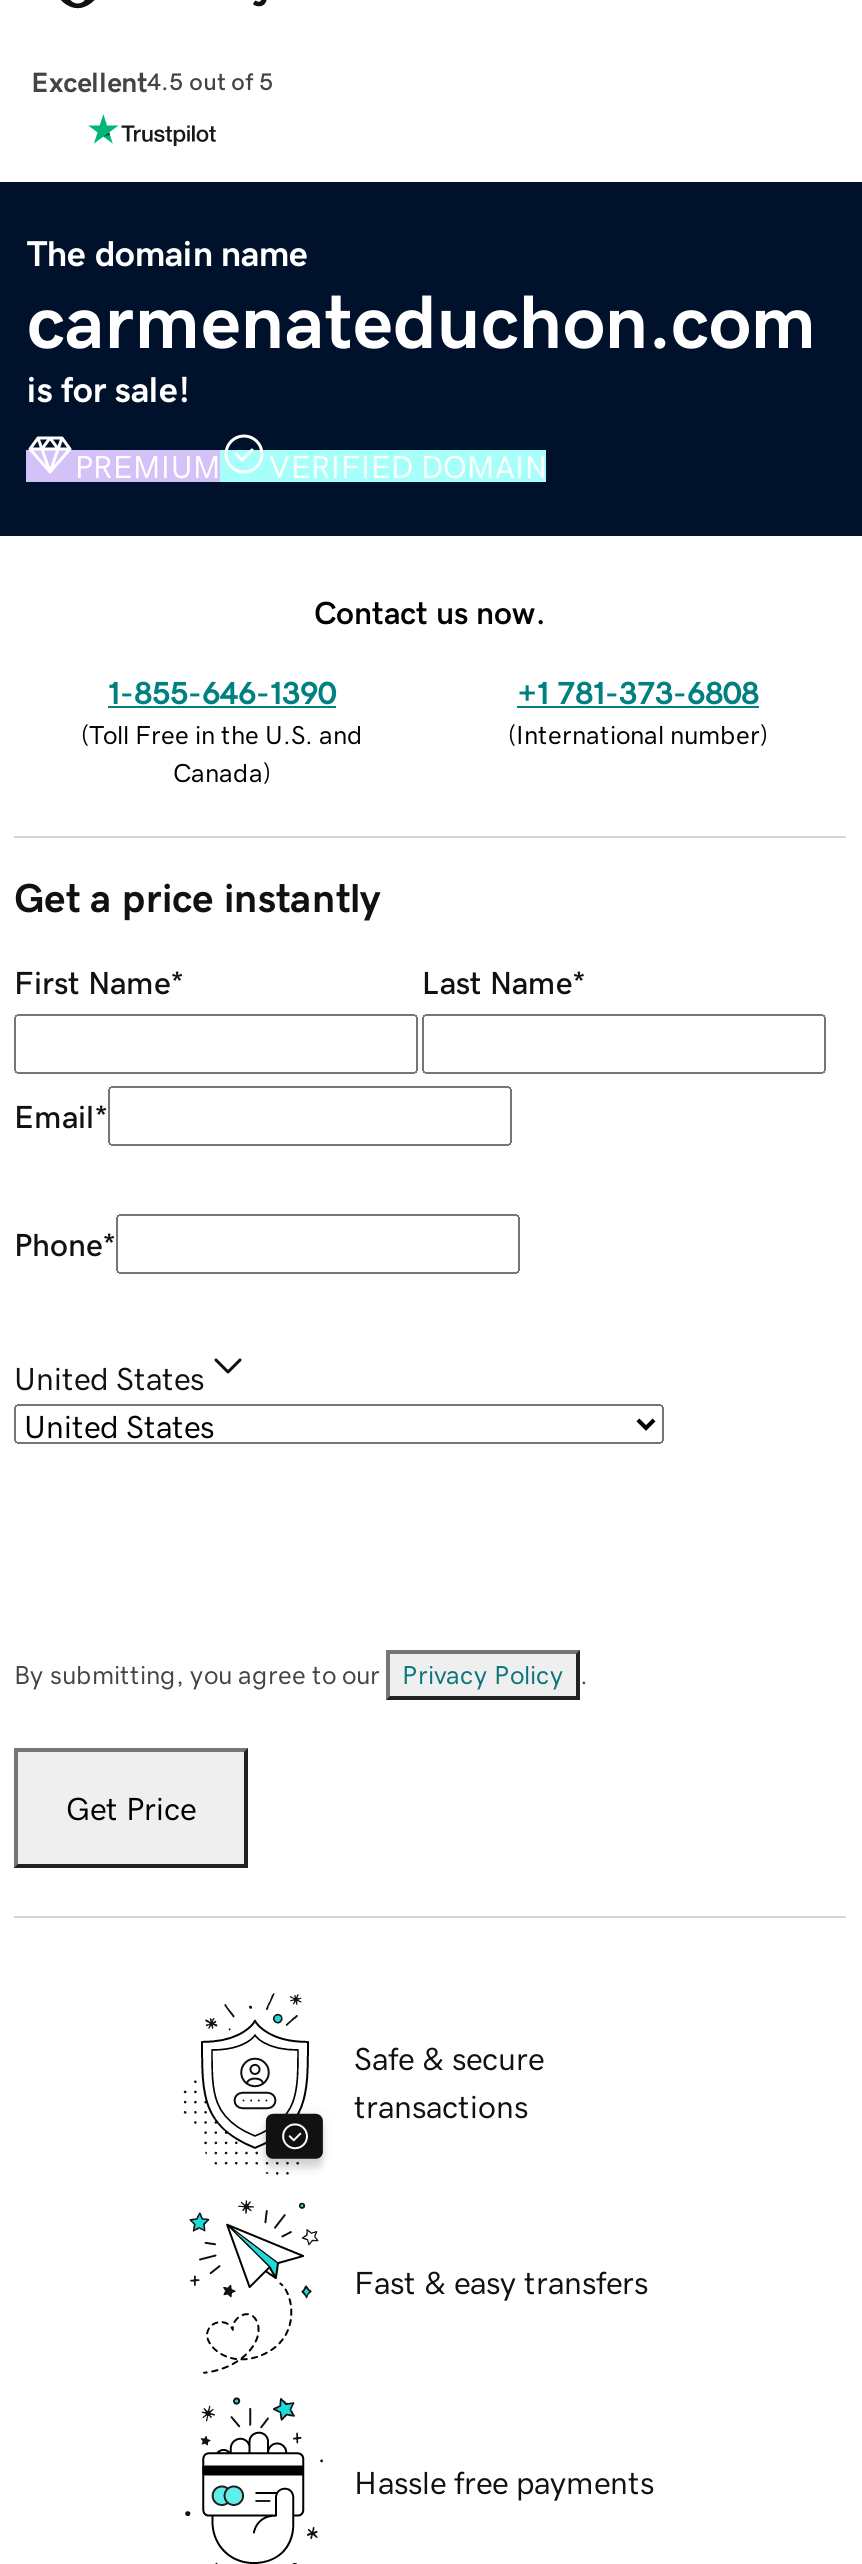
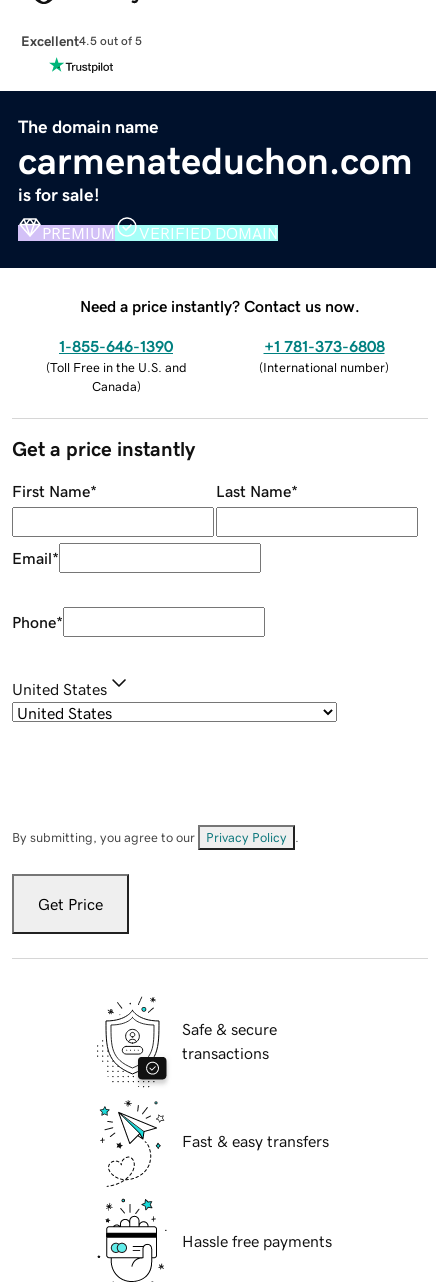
[314,595,546,627] Contact us now. -> [80,298,360,314] Need a price instantly? Contact us now.

